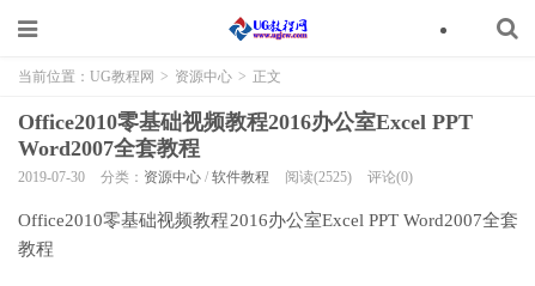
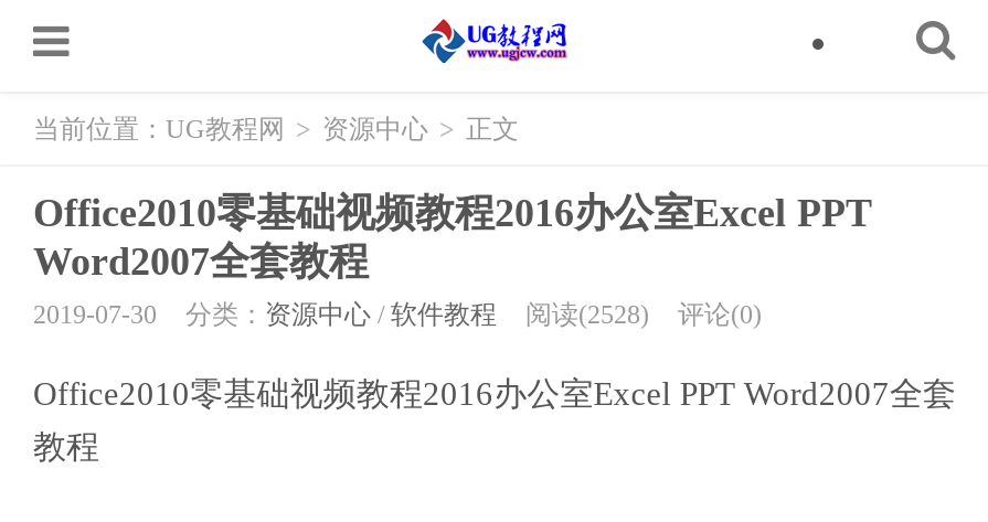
[18,169,413,185] 2019-07-30 分类：资源中心/软件教程 阅读(2525) 评论(0) -> [33,299,762,330] 2019-07-30 分类：资源中心/软件教程 阅读(2528) 评论(0)

